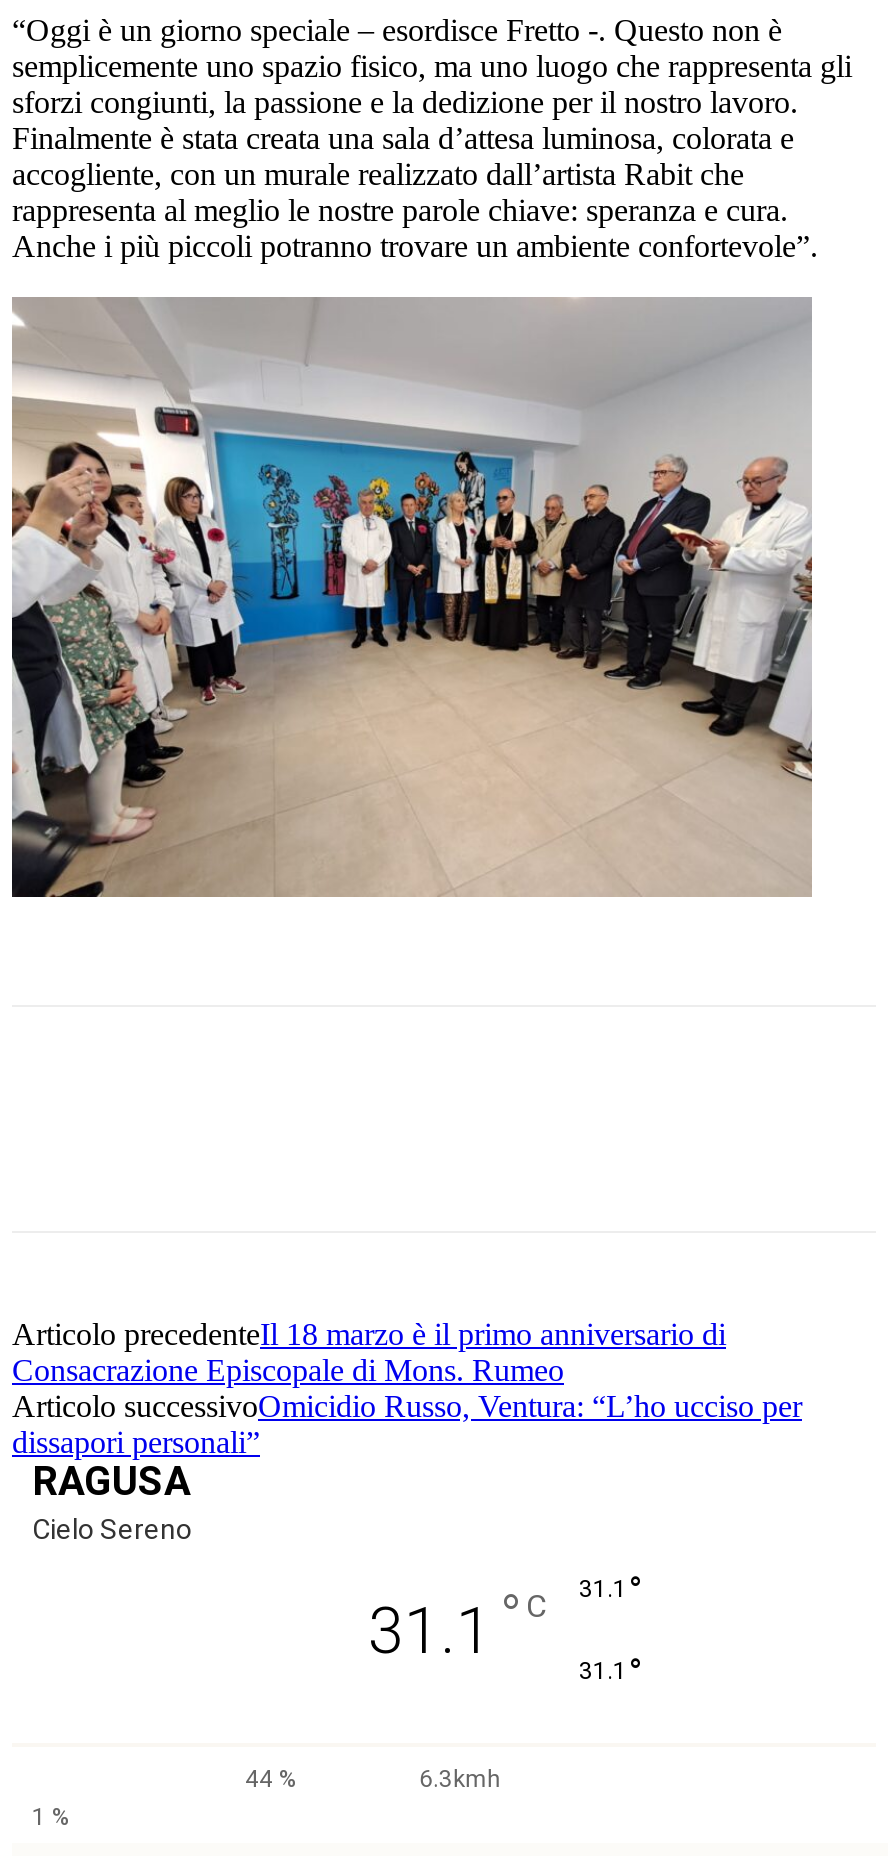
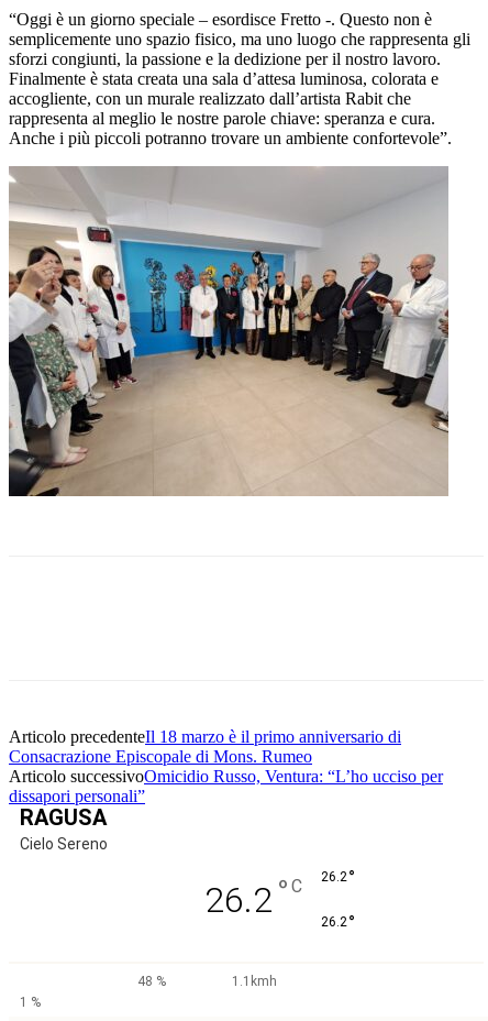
[368,1569,641,1669] 31.1 ° C | 31.1 ° -> [204,866,354,921] 26.2 ° C | 26.2 °
[579,1651,641,1693] 31.1 ° -> [320,911,354,934] 26.2 °
[245,1765,501,1793] 44 % | 6.3kmh -> [137,973,277,989] 48 % | 1.1kmh

